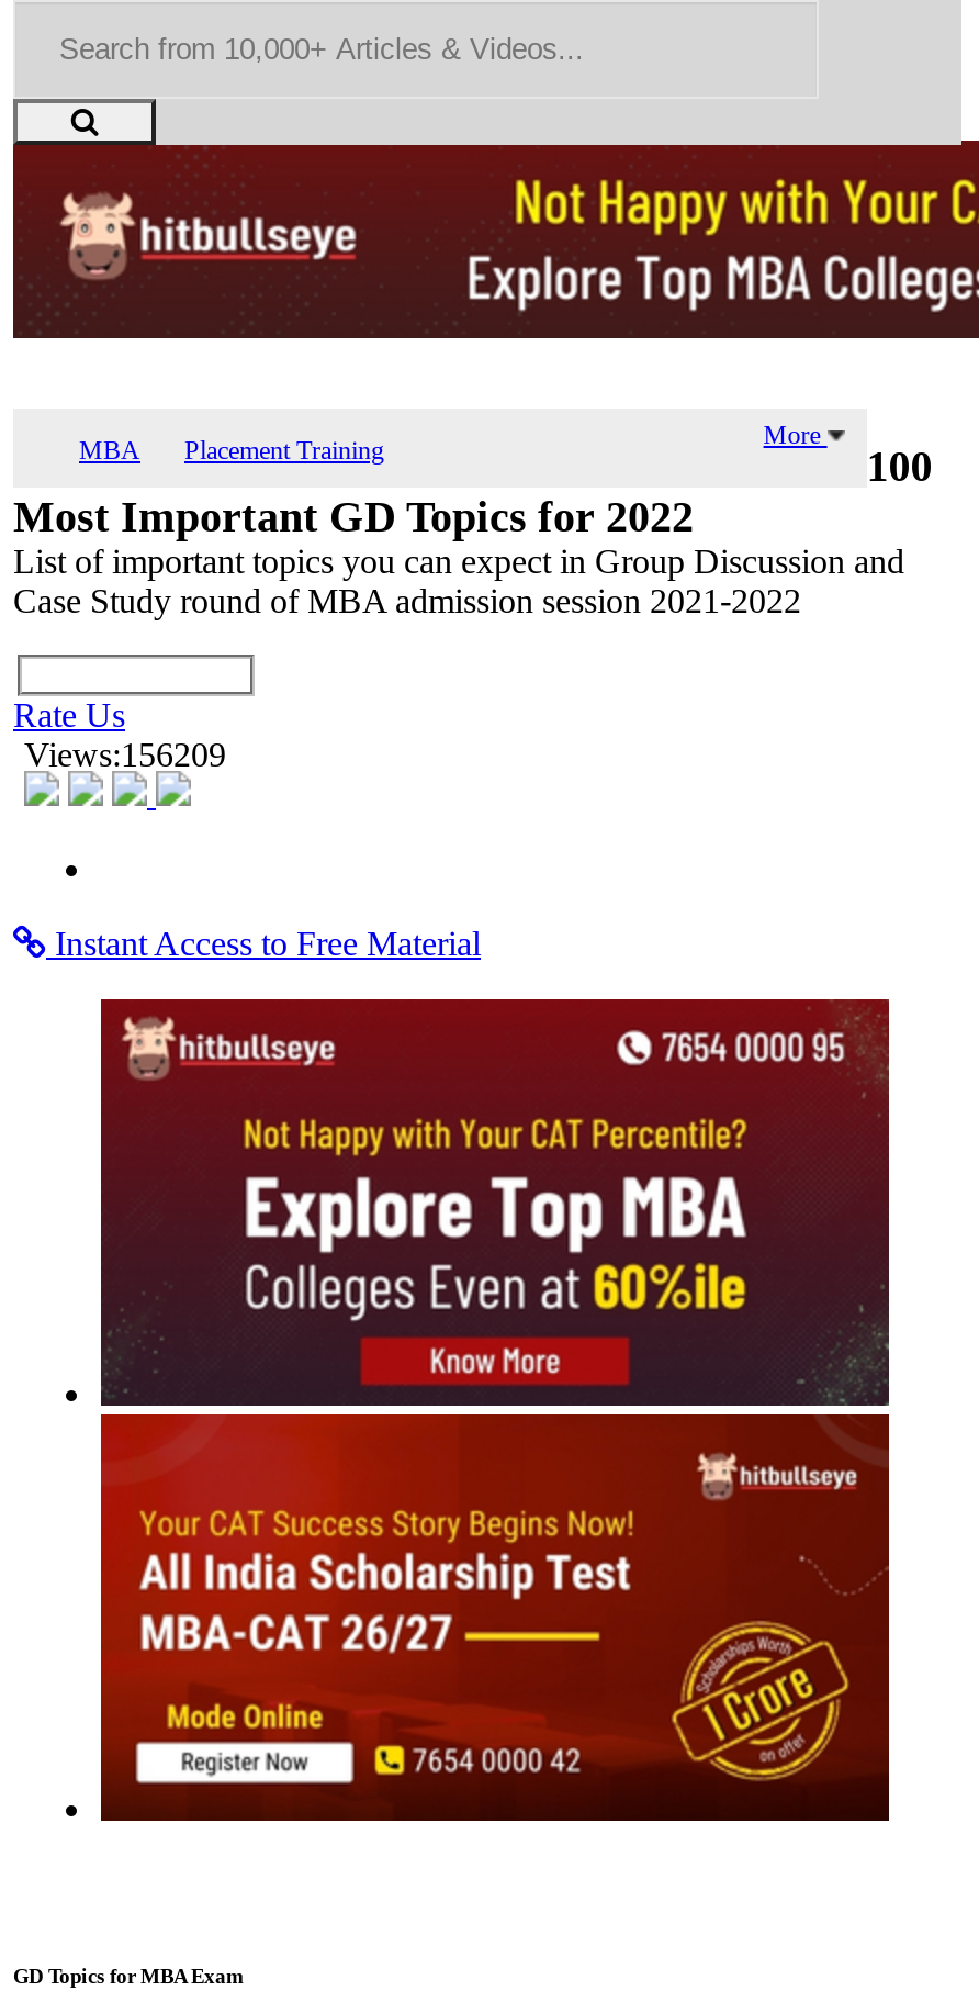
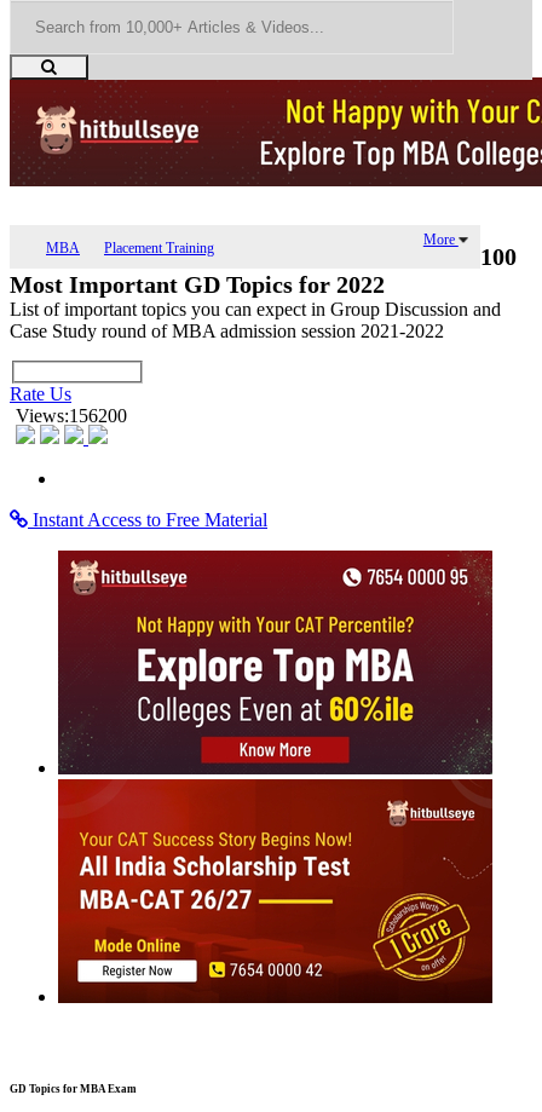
[24,737,226,774] Views:156209 -> [16,406,127,427] Views:156200

